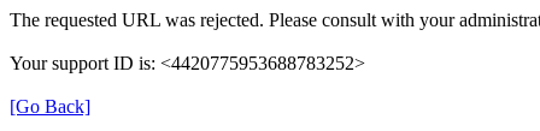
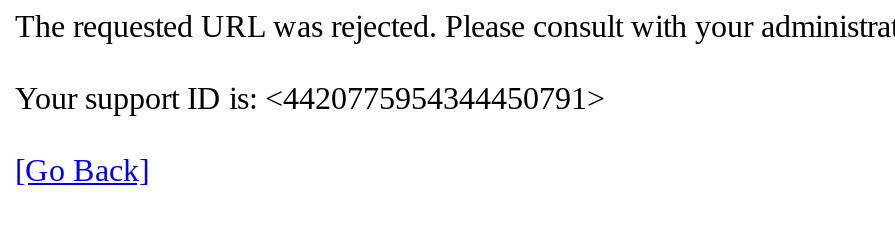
[10,53,365,73] Your support ID is: <4420775953688783252> -> [15,81,605,115] Your support ID is: <4420775954344450791>

